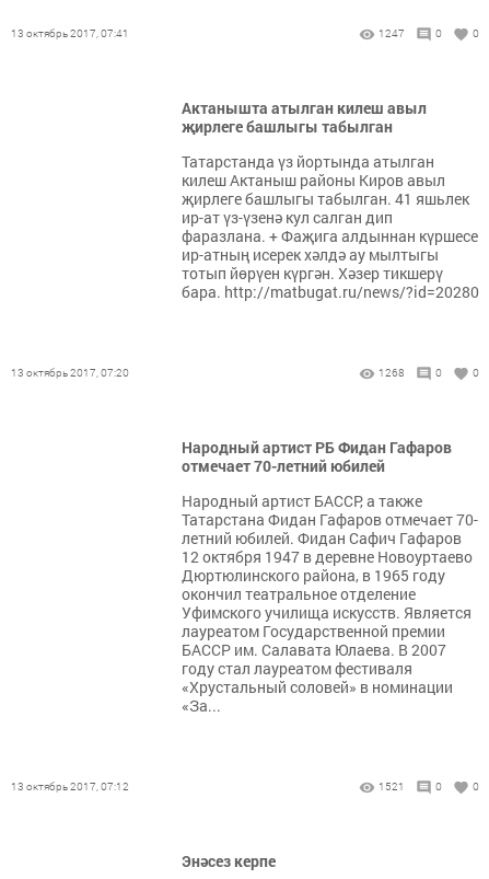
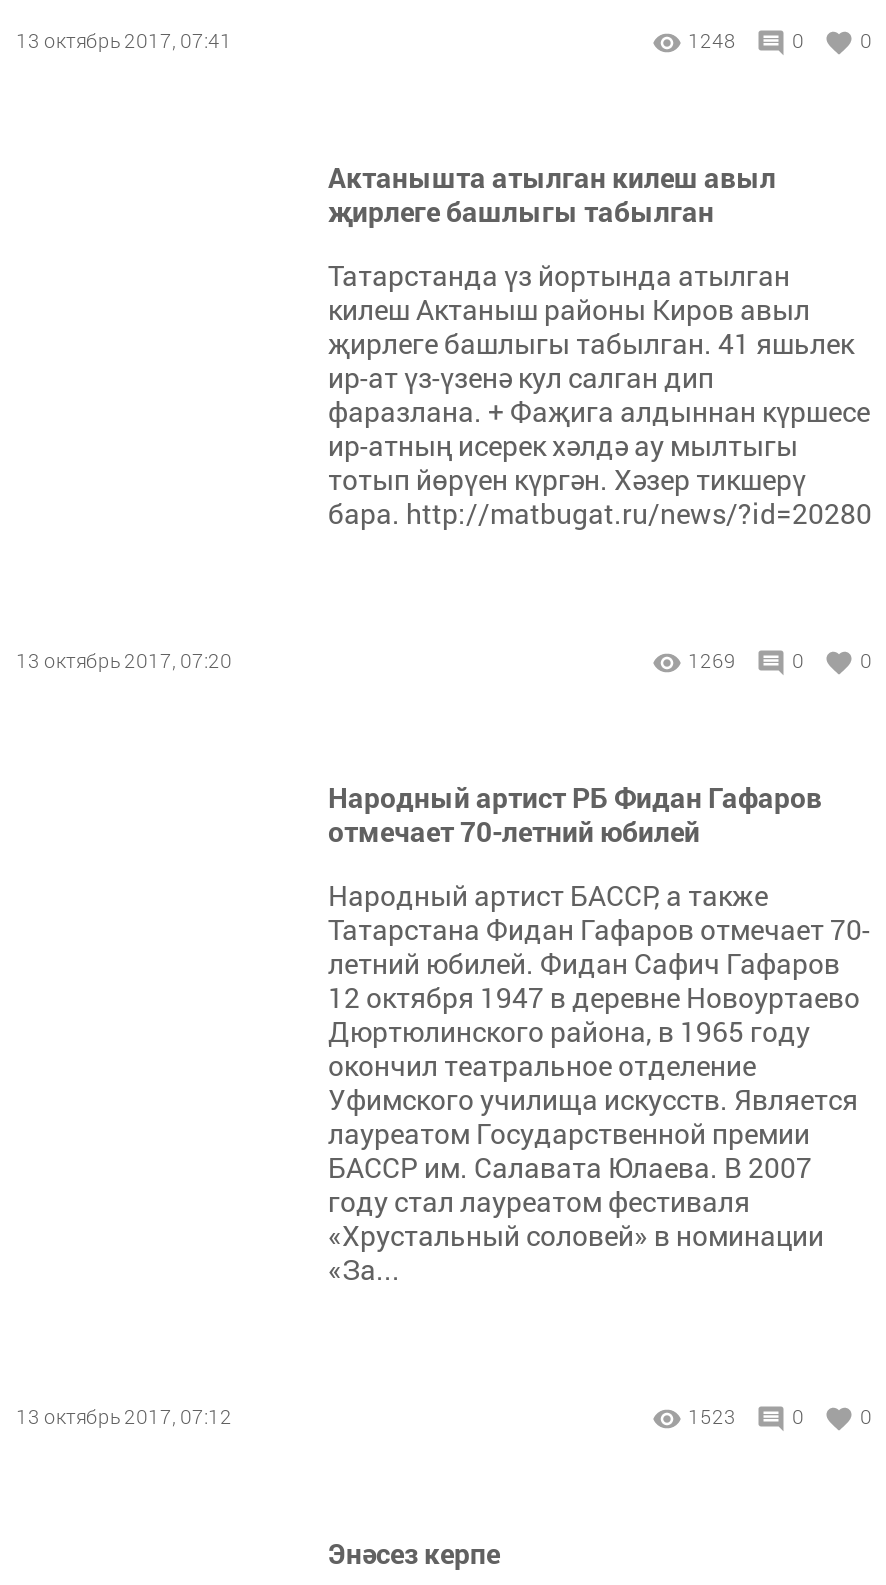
[379,27,405,41] 1247 -> [688,29,736,55] 1248
[379,366,405,380] 1268 -> [688,649,736,675] 1269
[379,780,405,794] 1521 -> [688,1405,736,1431] 1523

